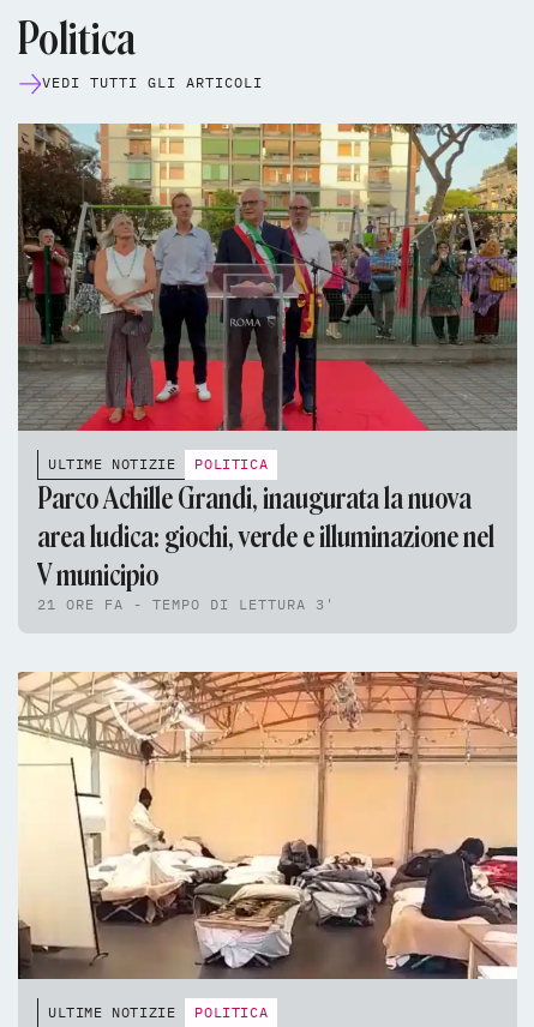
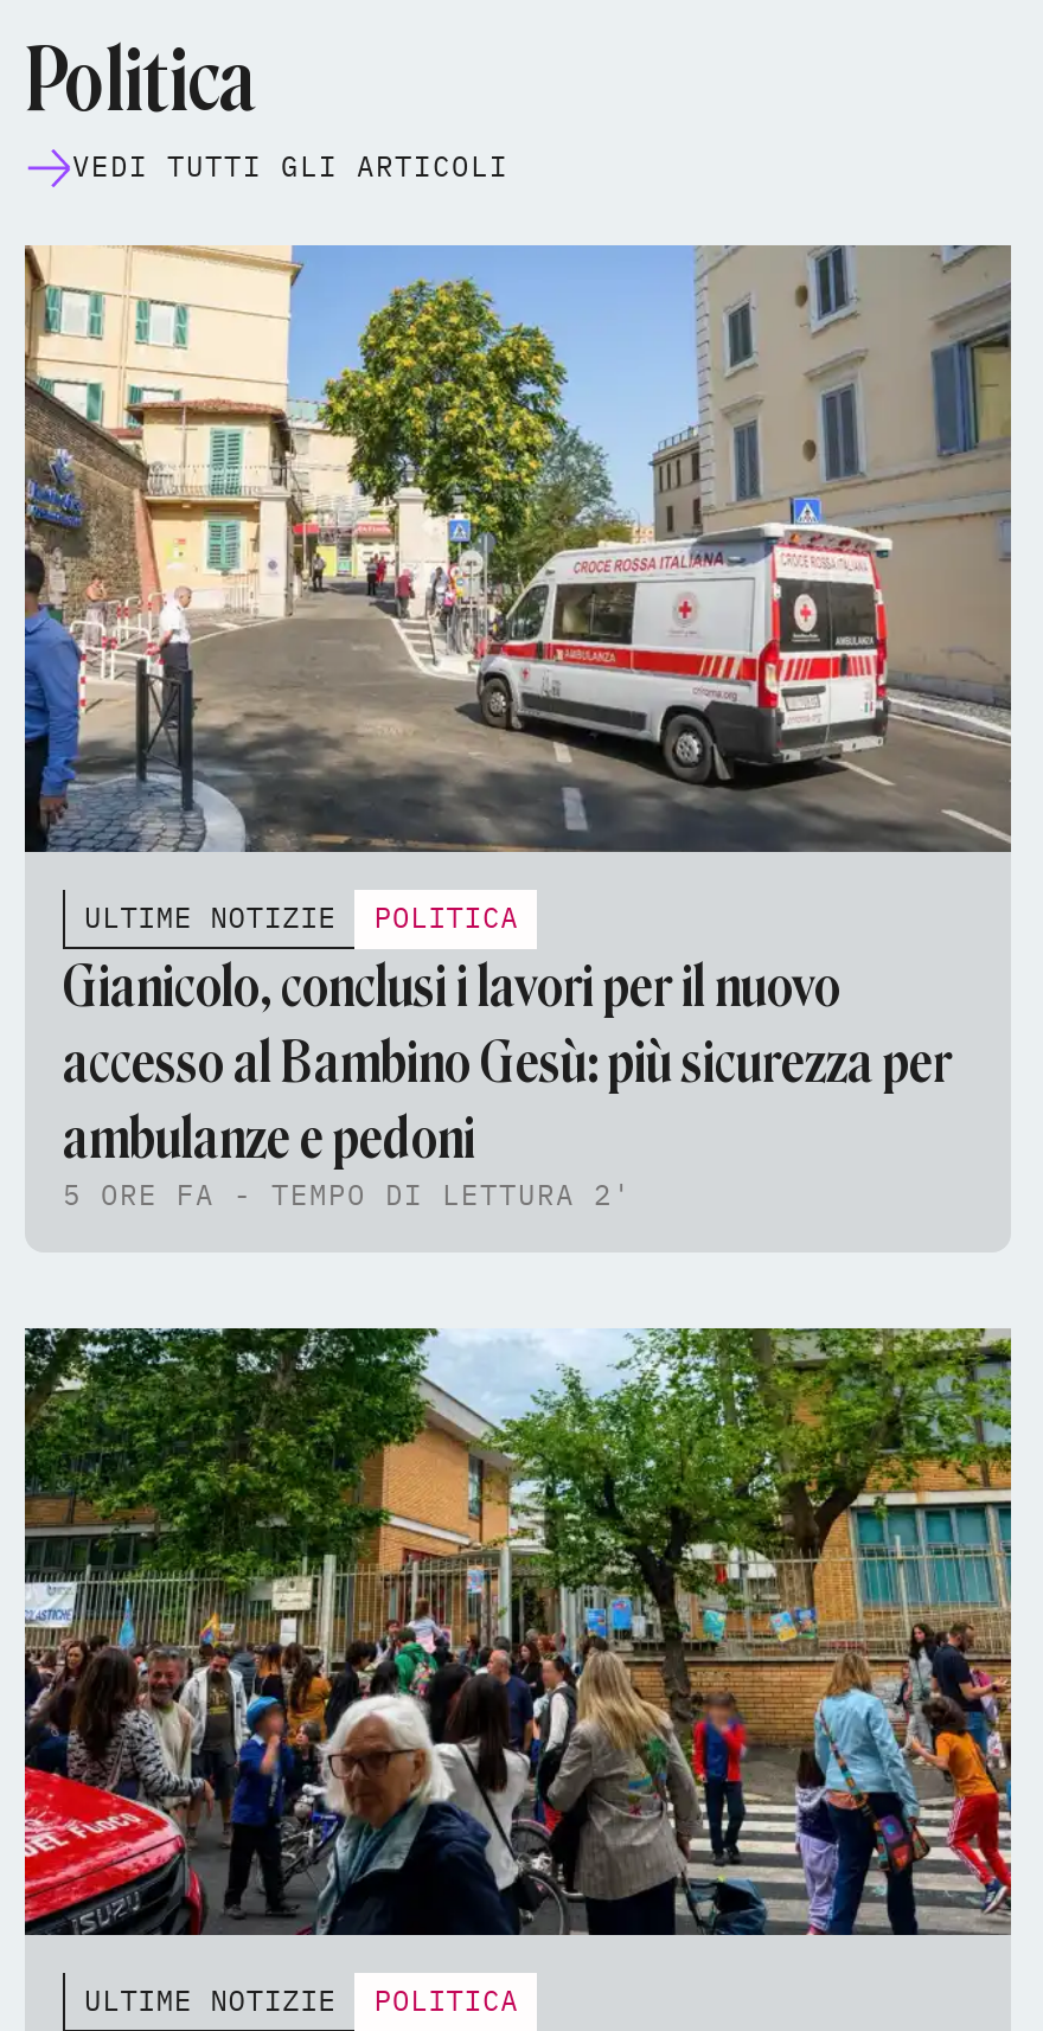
[17,122,517,432] [image] -> [23,244,1011,853] [image]
[37,481,494,613] Parco Achille Grandi, inaugurata la nuova | area ludica: giochi, verde e illuminazione nel | V municipio | 21 ORE FA - TEMPO DI LETTURA 3' -> [63,952,952,1213] Gianicolo, conclusi i lavori per il nuovo | accesso al Bambino Gesù: più sicurezza per | ambulanze e pedoni | 5 ORE FA - TEMPO DI LETTURA 2'
[17,671,518,979] [image] -> [23,1325,1013,1936] [image]

